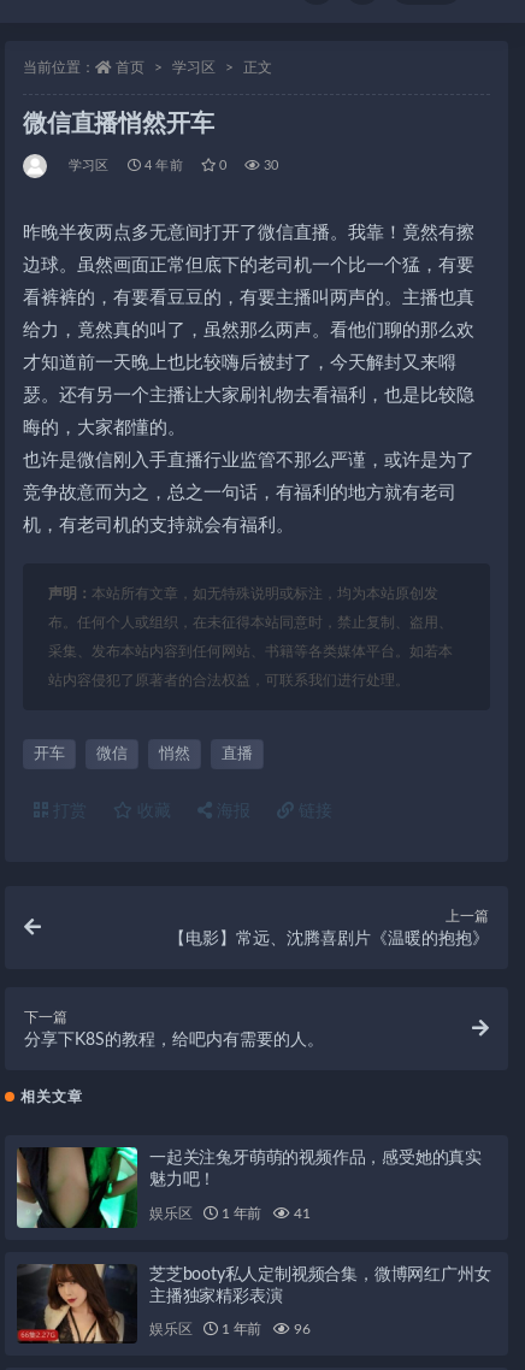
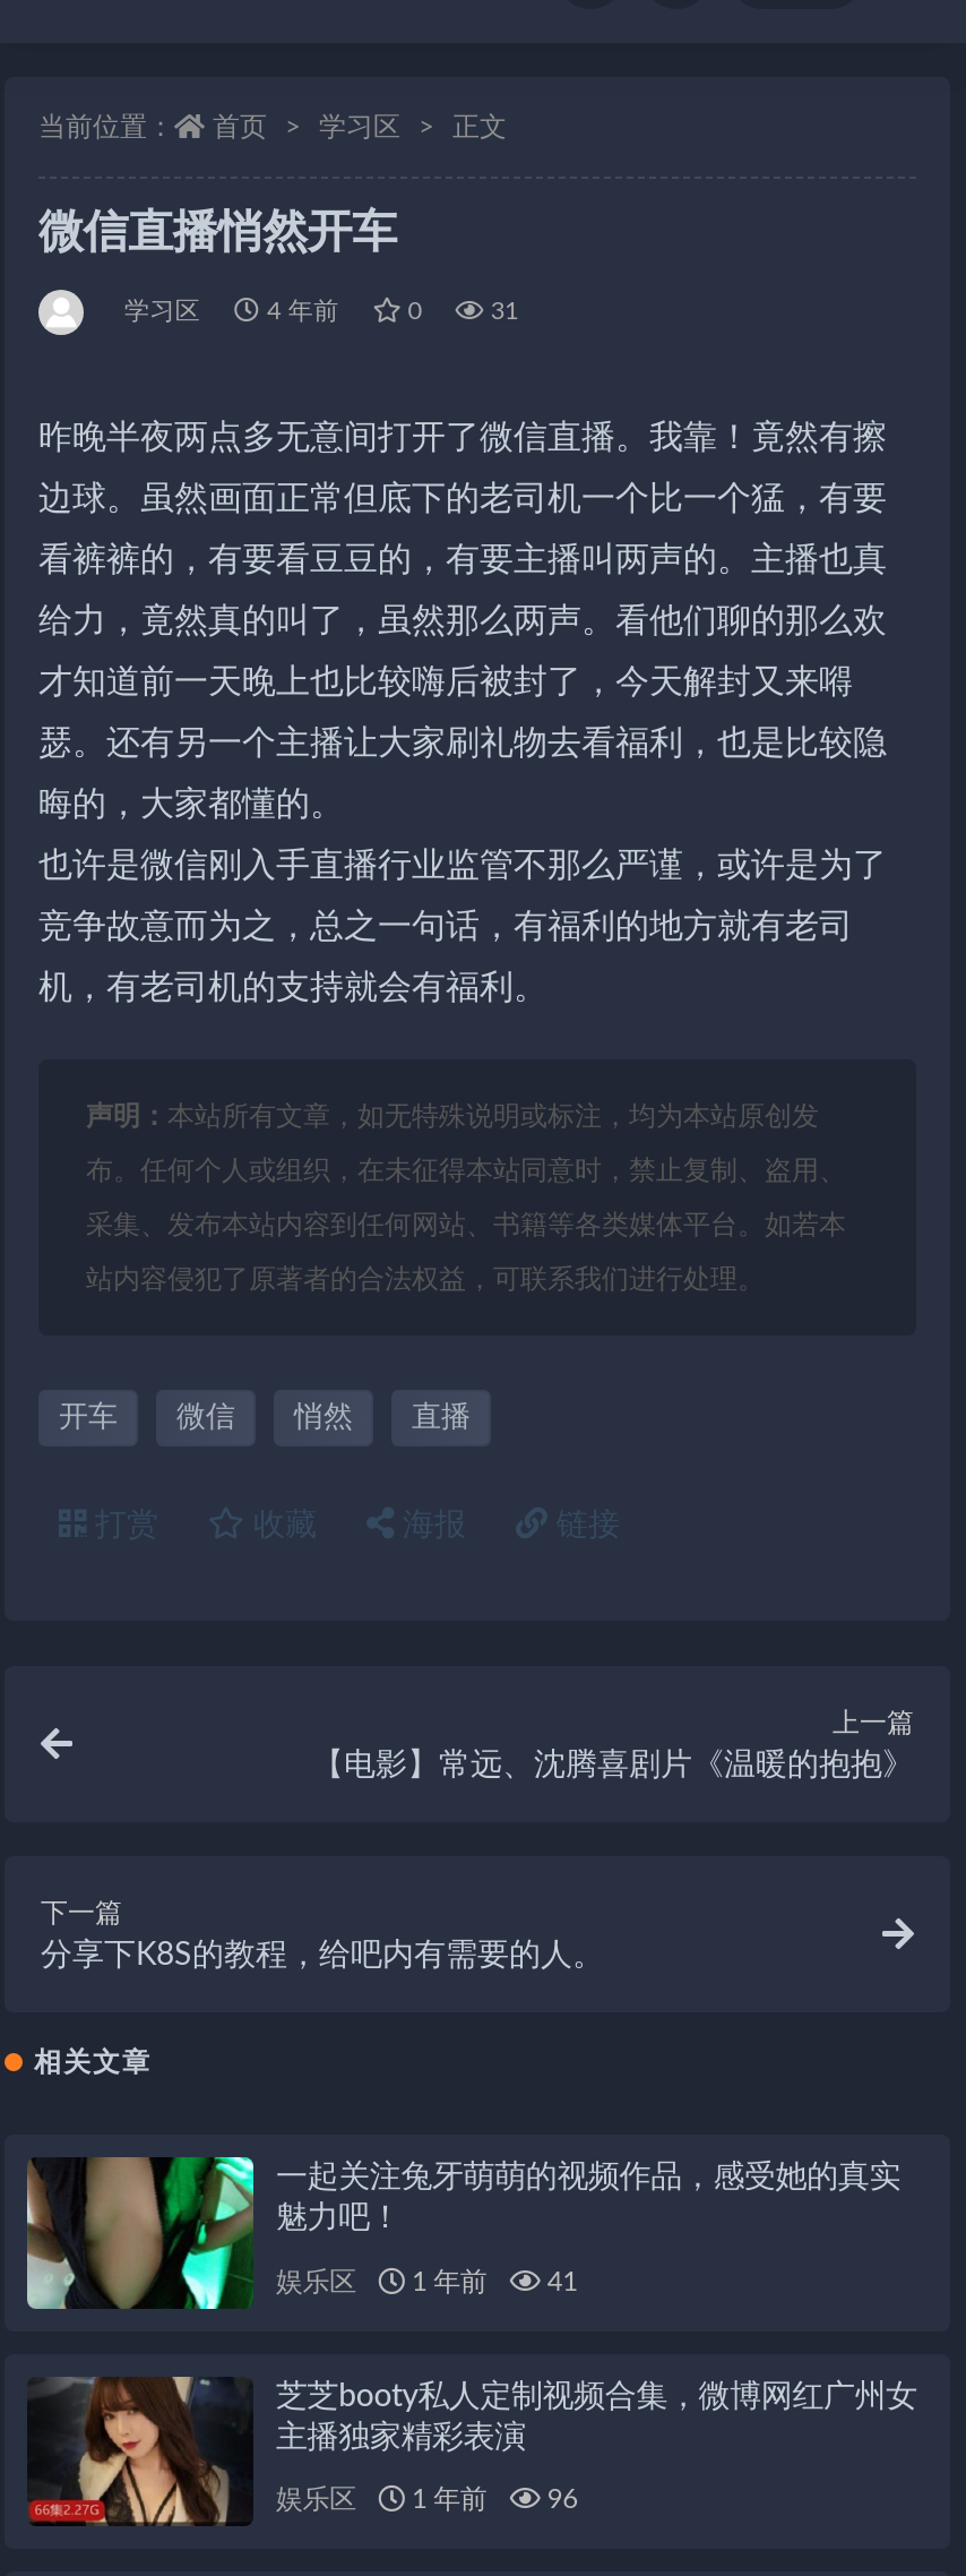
[260,159,278,172] 30 -> [483,299,519,324] 31

